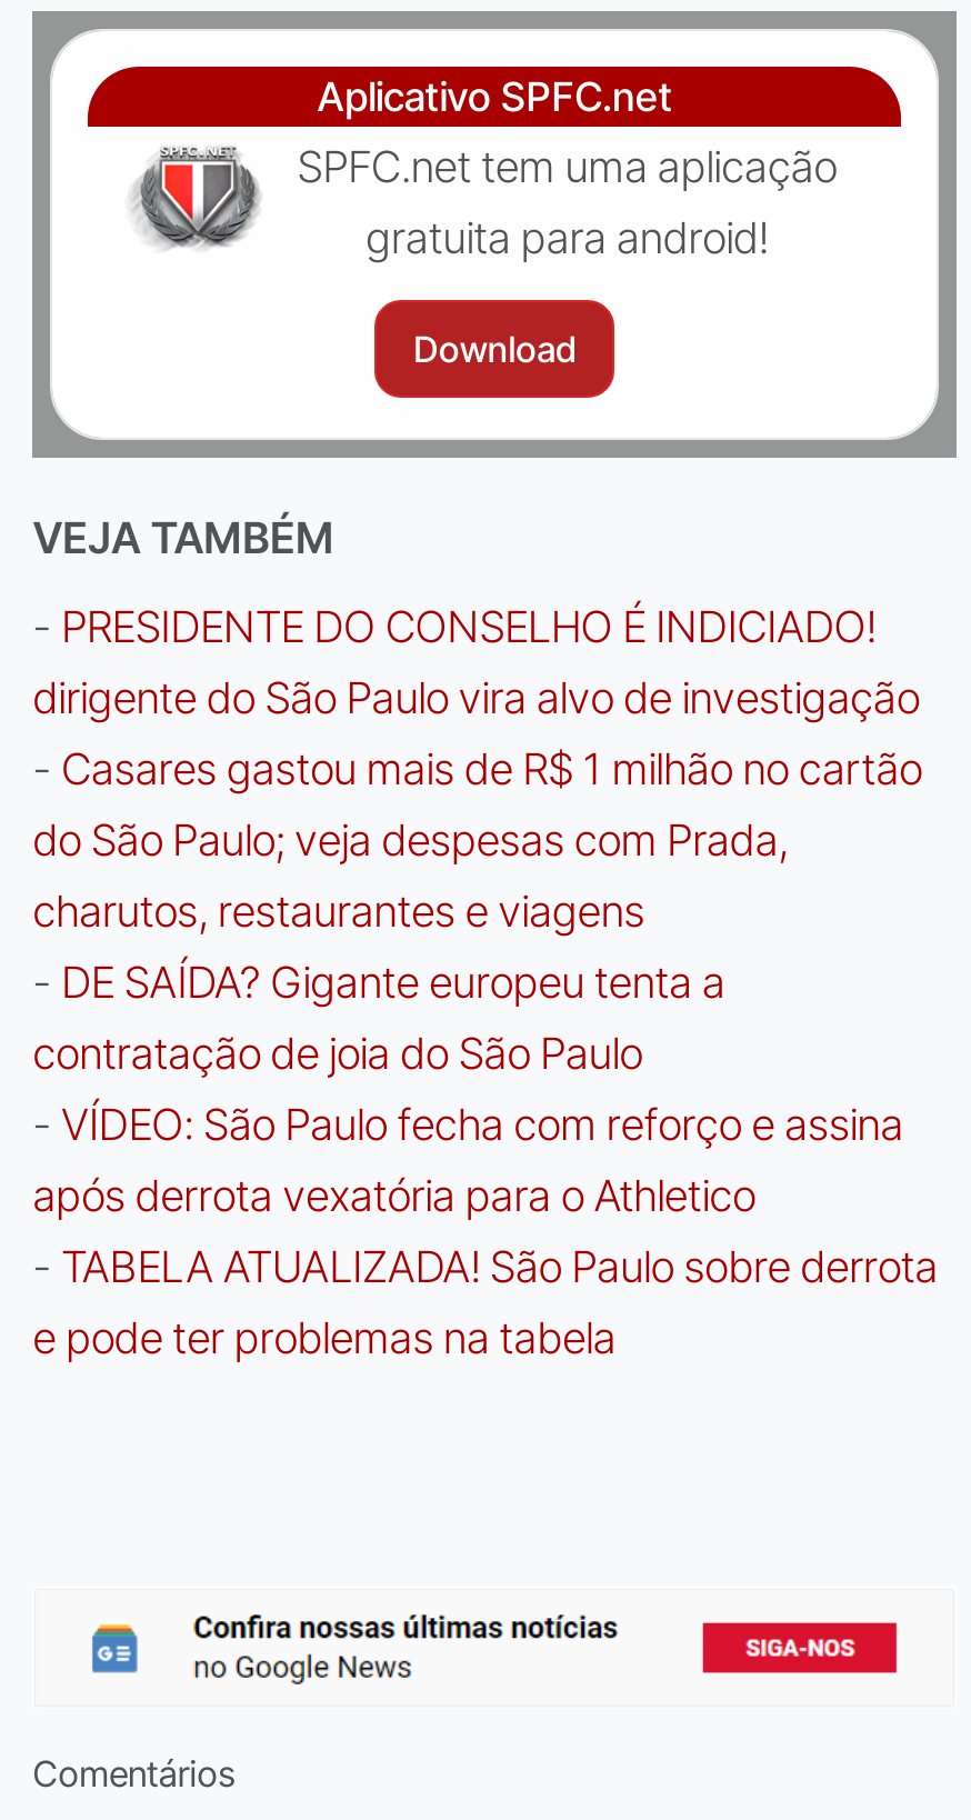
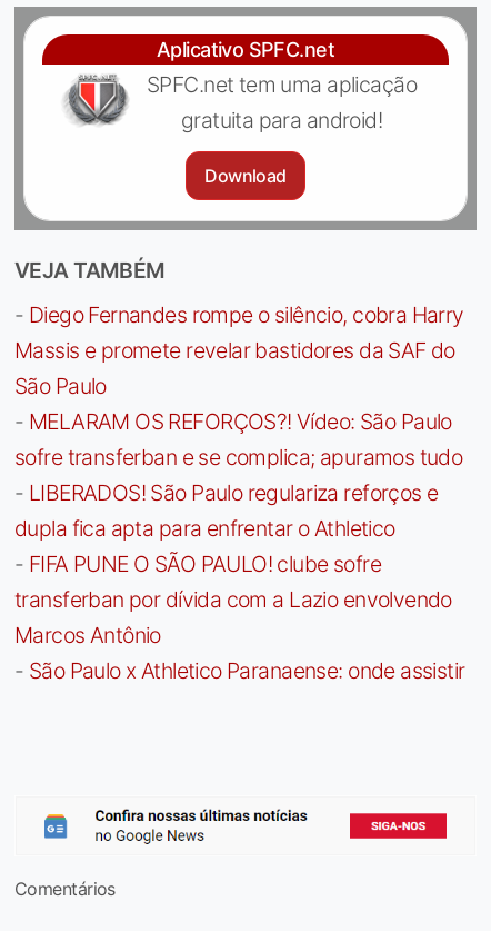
[32,599,938,1364] - PRESIDENTE DO CONSELHO É INDICIADO! | dirigente do São Paulo vira alvo de investigação | - Casares gastou mais de R$ 1 milhão no cartão | do São Paulo; veja despesas com Prada, | charutos, restaurantes e viagens | - DE SAÍDA? Gigante europeu tenta a | contratação de joia do São Paulo | - VÍDEO: São Paulo fecha com reforço e assina | após derrota vexatória para o Athletico | - TABELA ATUALIZADA! São Paulo sobre derrota | e pode ter problemas na tabela -> [14,301,465,684] - Diego Fernandes rompe o silêncio, cobra Harry | Massis e promete revelar bastidores da SAF do | São Paulo | - MELARAM OS REFORÇOS?! Vídeo: São Paulo | sofre transferban e se complica; apuramos tudo | - LIBERADOS! São Paulo regulariza reforços e | dupla fica apta para enfrentar o Athletico | - FIFA PUNE O SÃO PAULO! clube sofre | transferban por dívida com a Lazio envolvendo | Marcos Antônio | - São Paulo x Athletico Paranaense: onde assistir

